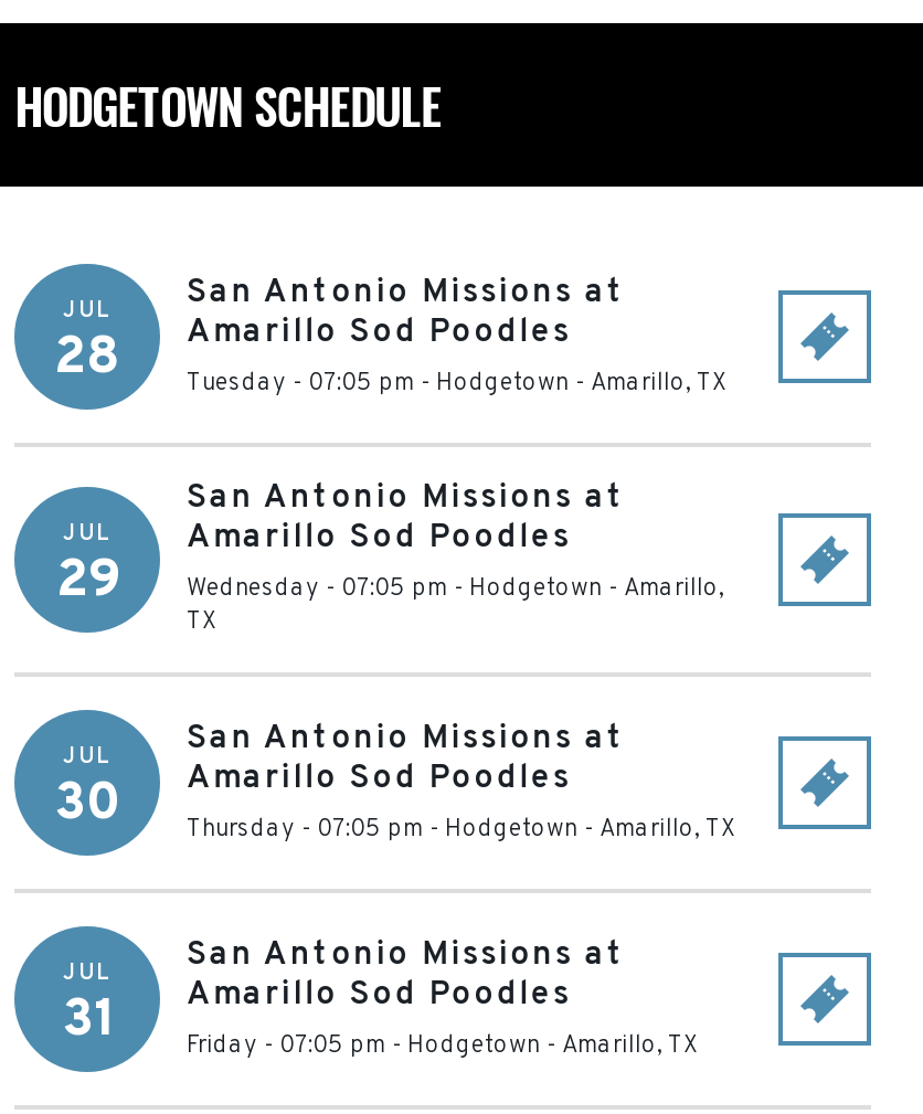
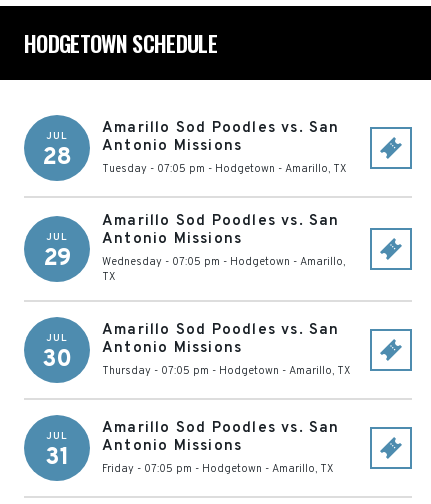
[187,272,625,353] San Antonio Missions at | Amarillo Sod Poodles -> [102,118,340,155] Amarillo Sod Poodles vs. San | Antonio Missions
[187,478,625,560] San Antonio Missions at | Amarillo Sod Poodles -> [102,212,340,249] Amarillo Sod Poodles vs. San | Antonio Missions
[187,718,625,799] San Antonio Missions at | Amarillo Sod Poodles -> [102,320,340,357] Amarillo Sod Poodles vs. San | Antonio Missions
[187,934,625,1016] San Antonio Missions at | Amarillo Sod Poodles -> [102,418,340,455] Amarillo Sod Poodles vs. San | Antonio Missions

